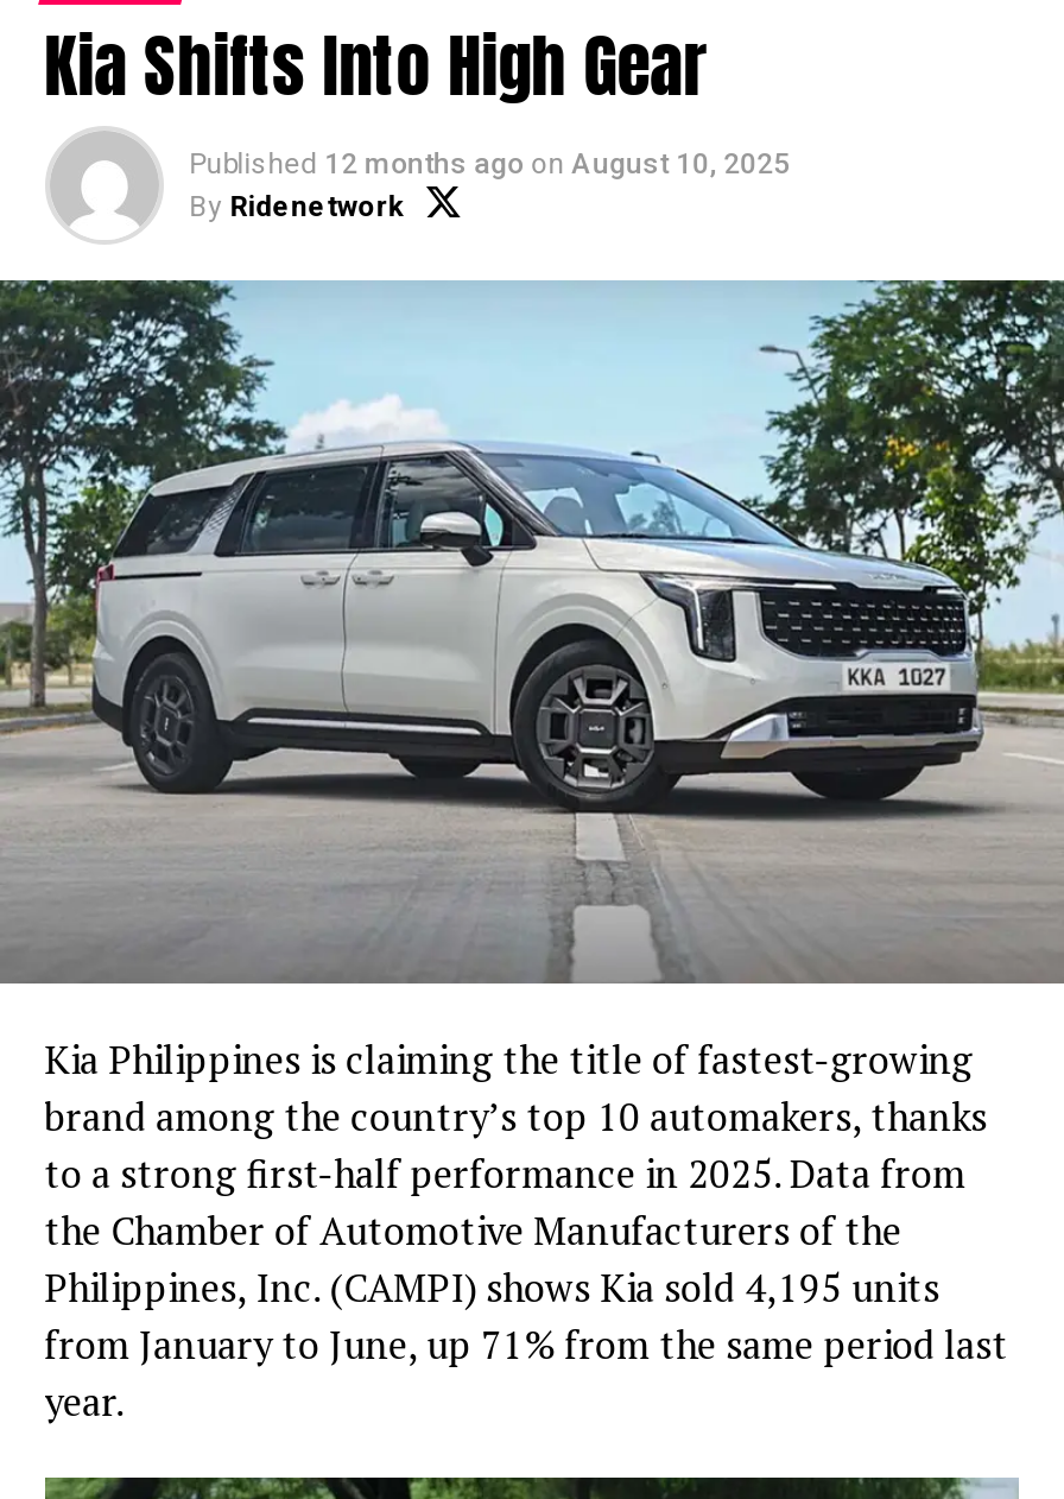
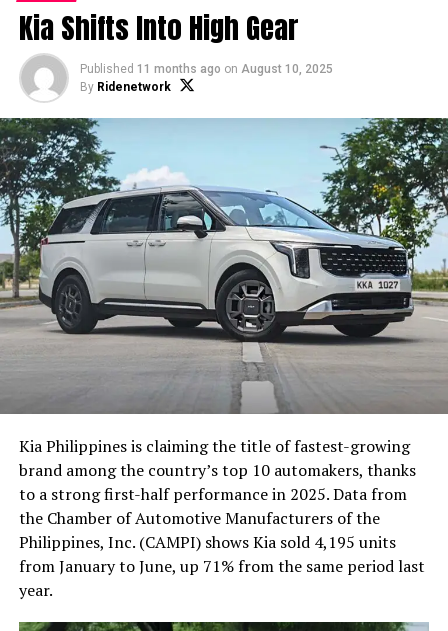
[189,148,790,181] Published 12 months ago on August 10, 2025 -> [80,62,333,76] Published 11 months ago on August 10, 2025

